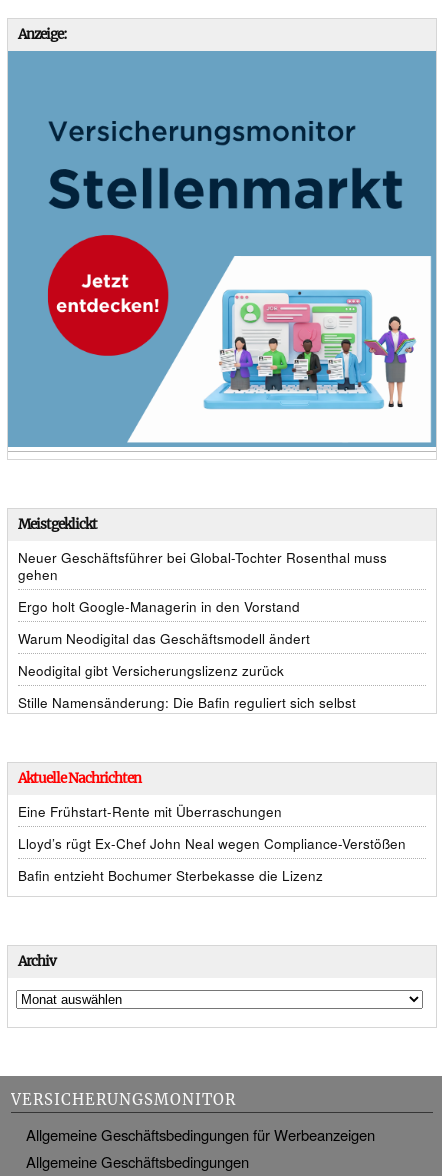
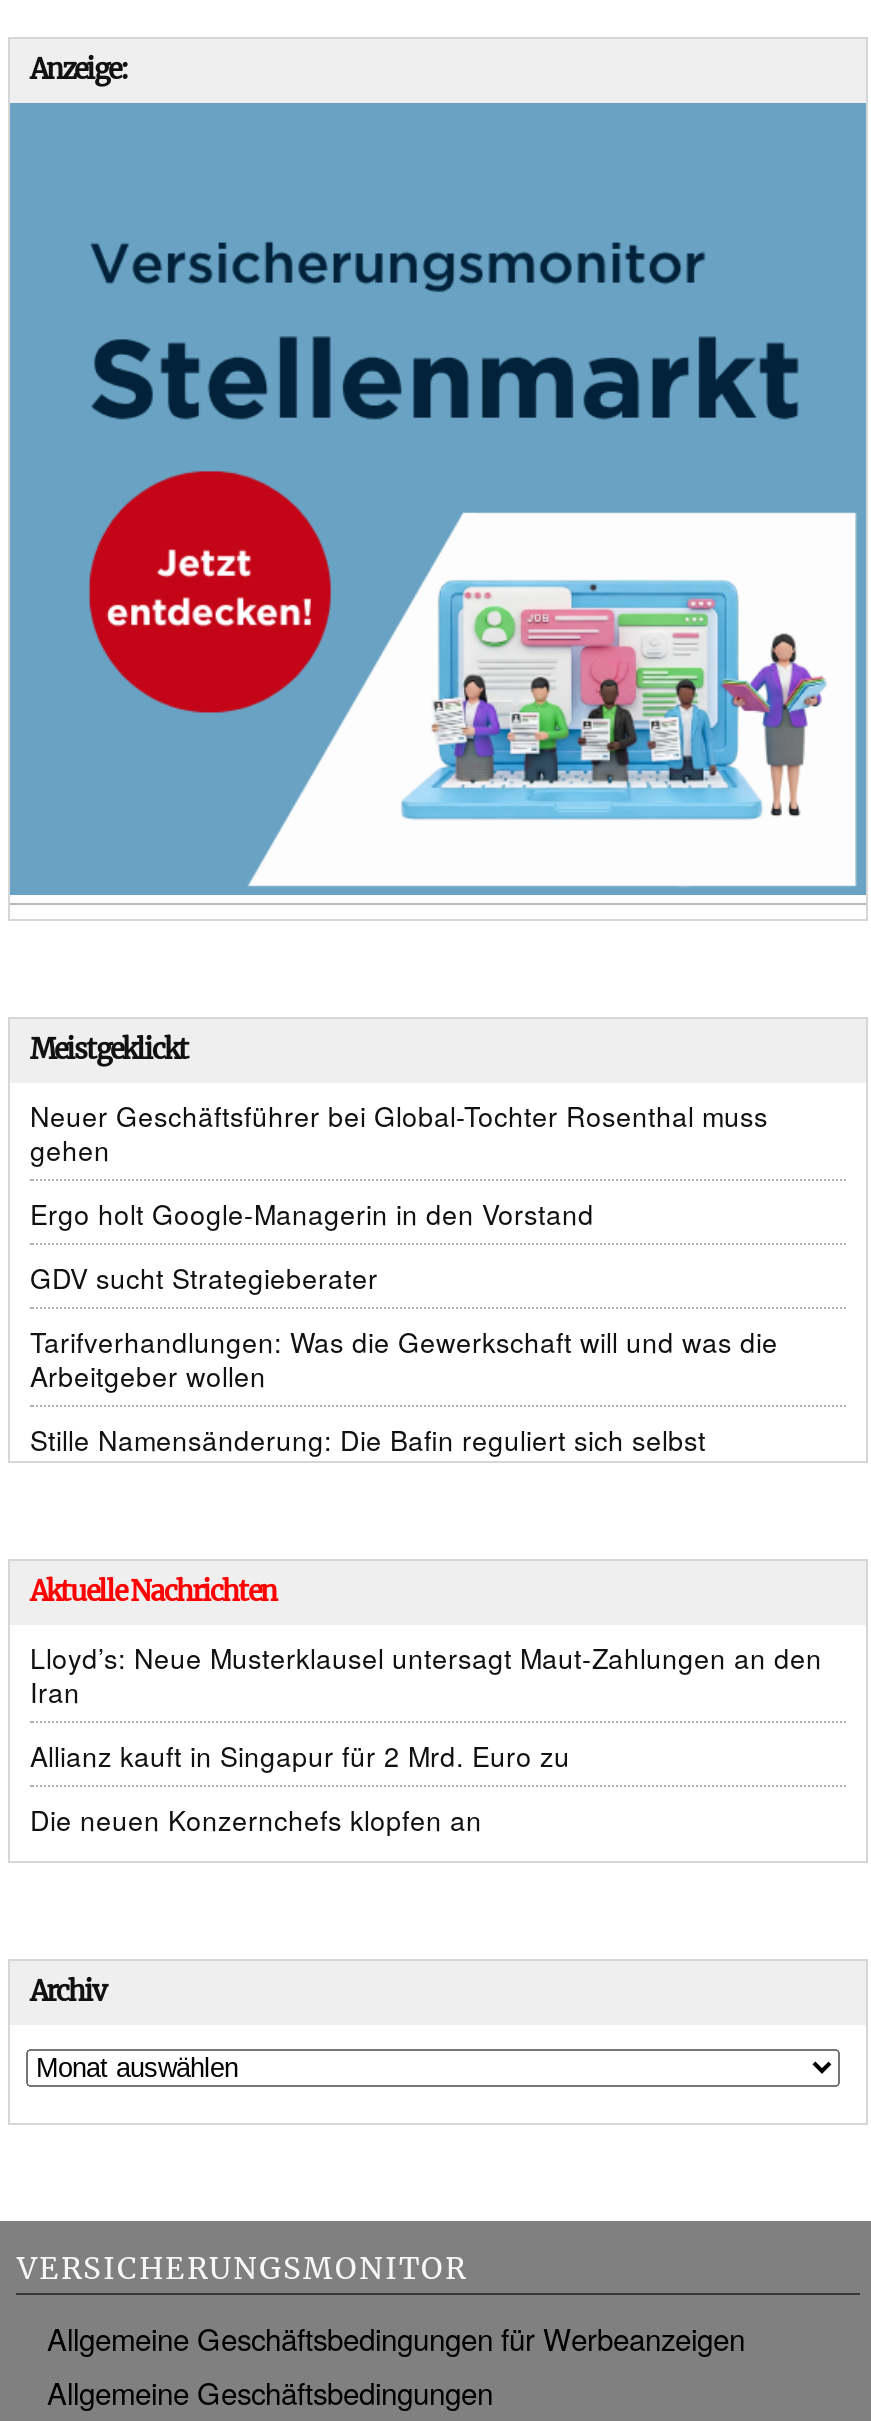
[18,629,310,648] Warum Neodigital das Geschäftsmodell ändert -> [30,1259,378,1297] GDV sucht Strategieberater
[18,661,284,680] Neodigital gibt Versicherungslizenz zurück -> [30,1323,778,1395] Tarifverhandlungen: Was die Gewerkschaft will und was die | Arbeitgeber wollen
[18,802,282,821] Eine Frühstart-Rente mit Überraschungen -> [30,1639,822,1711] Lloyd’s: Neue Musterklausel untersagt Maut-Zahlungen an den | Iran
[18,834,406,853] Lloyd’s rügt Ex-Chef John Neal wegen Compliance-Verstößen -> [30,1737,570,1775] Allianz kauft in Singapur für 2 Mrd. Euro zu
[18,866,323,885] Bafin entzieht Bochumer Sterbekasse die Lizenz -> [30,1801,482,1839] Die neuen Konzernchefs klopfen an

